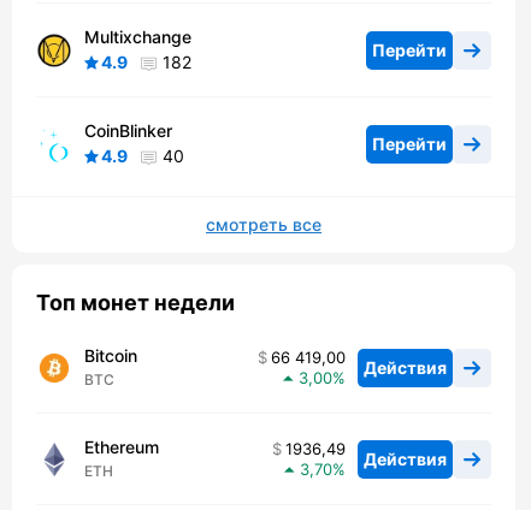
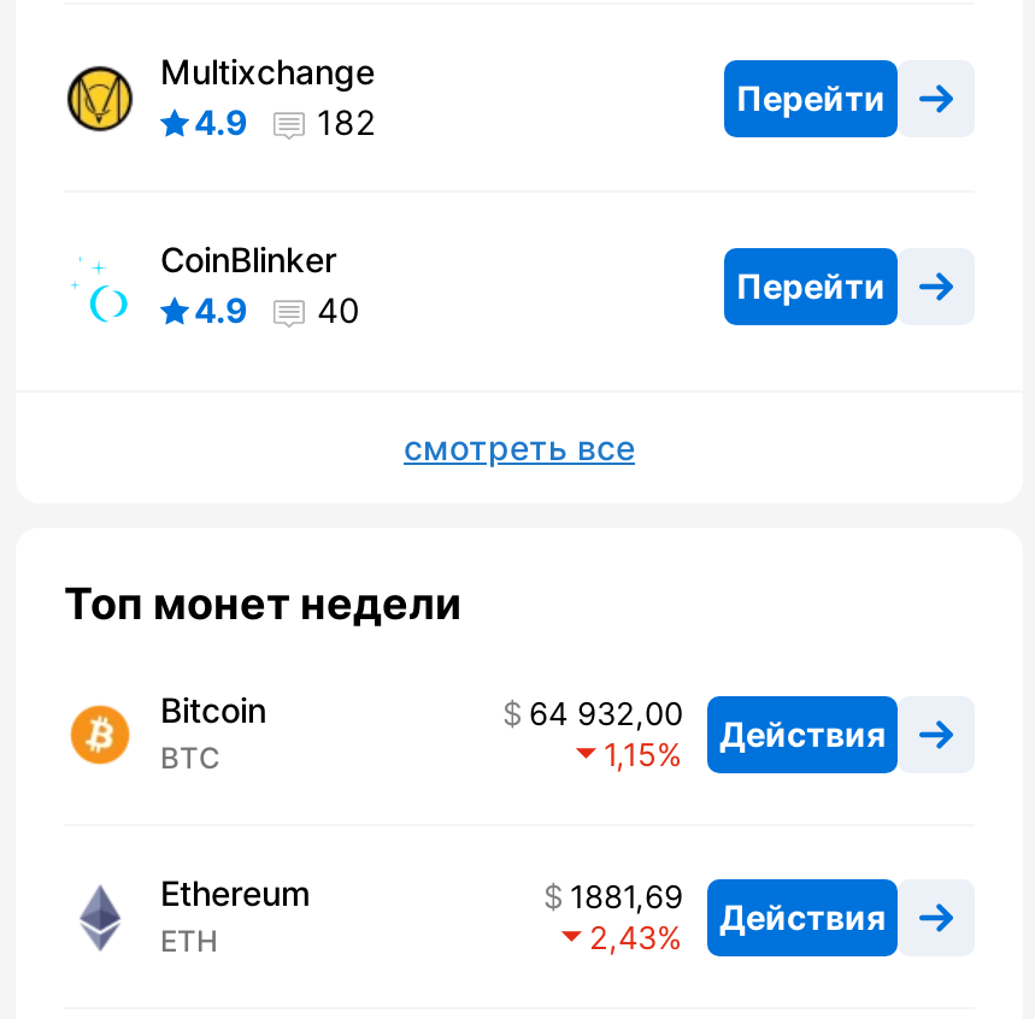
[271,348,447,378] 66 419,00 Действия -> [529,695,886,754] 64 932,00 Действия
[299,369,332,388] 3,00 -> [604,736,657,774] 1,15
[285,440,447,469] 1936,49 Действия -> [570,878,886,937] 1881,69 Действия
[300,460,332,479] 3,70 -> [589,919,657,957] 2,43

